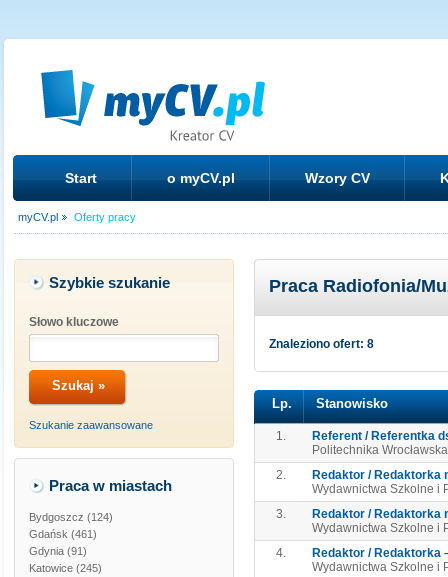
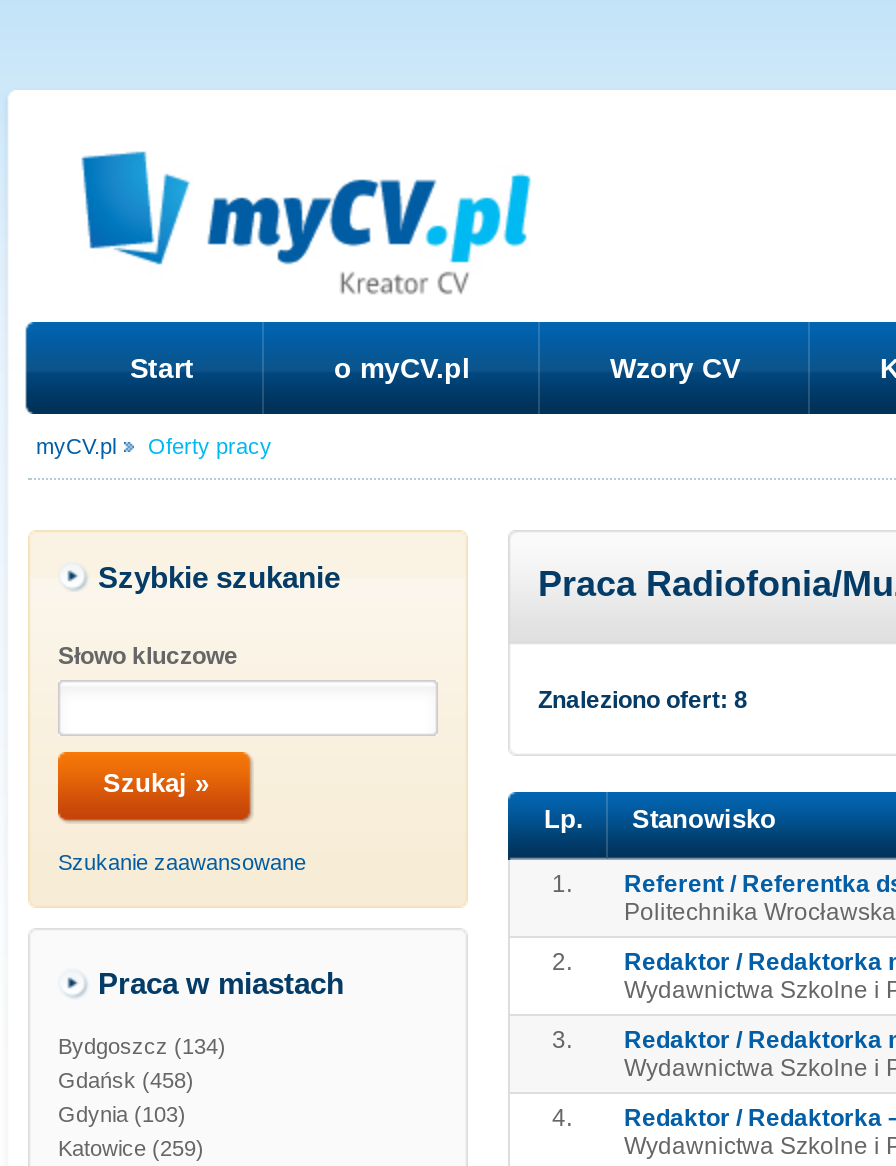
[29,511,113,523] Bydgoszcz (124) -> [58,1034,226,1058] Bydgoszcz (134)
[29,528,97,540] Gdańsk (461) -> [58,1068,194,1092] Gdańsk (458)
[29,545,87,557] Gdynia (91) -> [58,1102,186,1126] Gdynia (103)
[29,562,102,574] Katowice (245) -> [58,1136,204,1160] Katowice (259)

